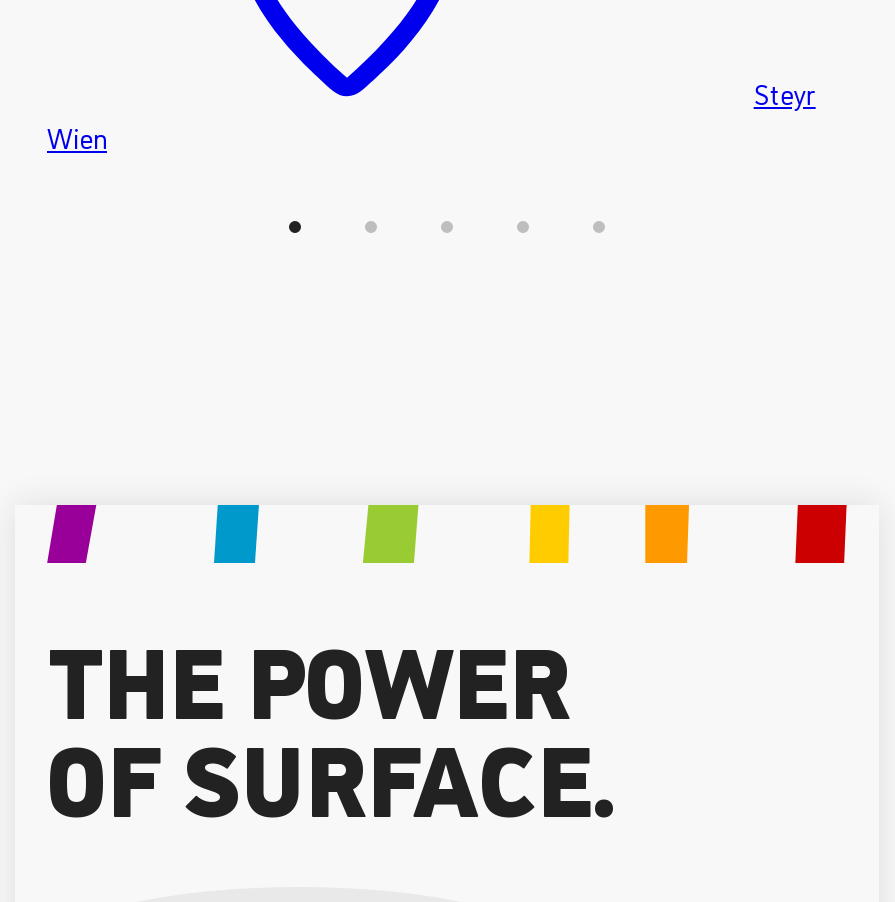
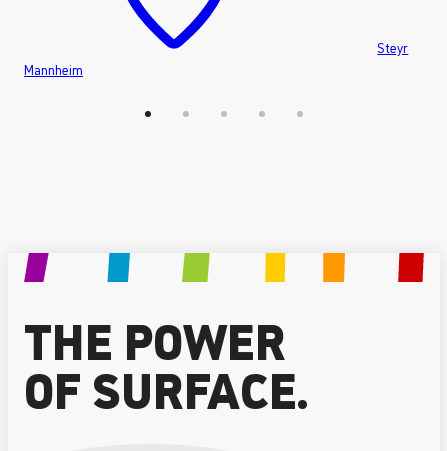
[47,118,107,156] Wien -> [24,59,83,78] Mannheim

